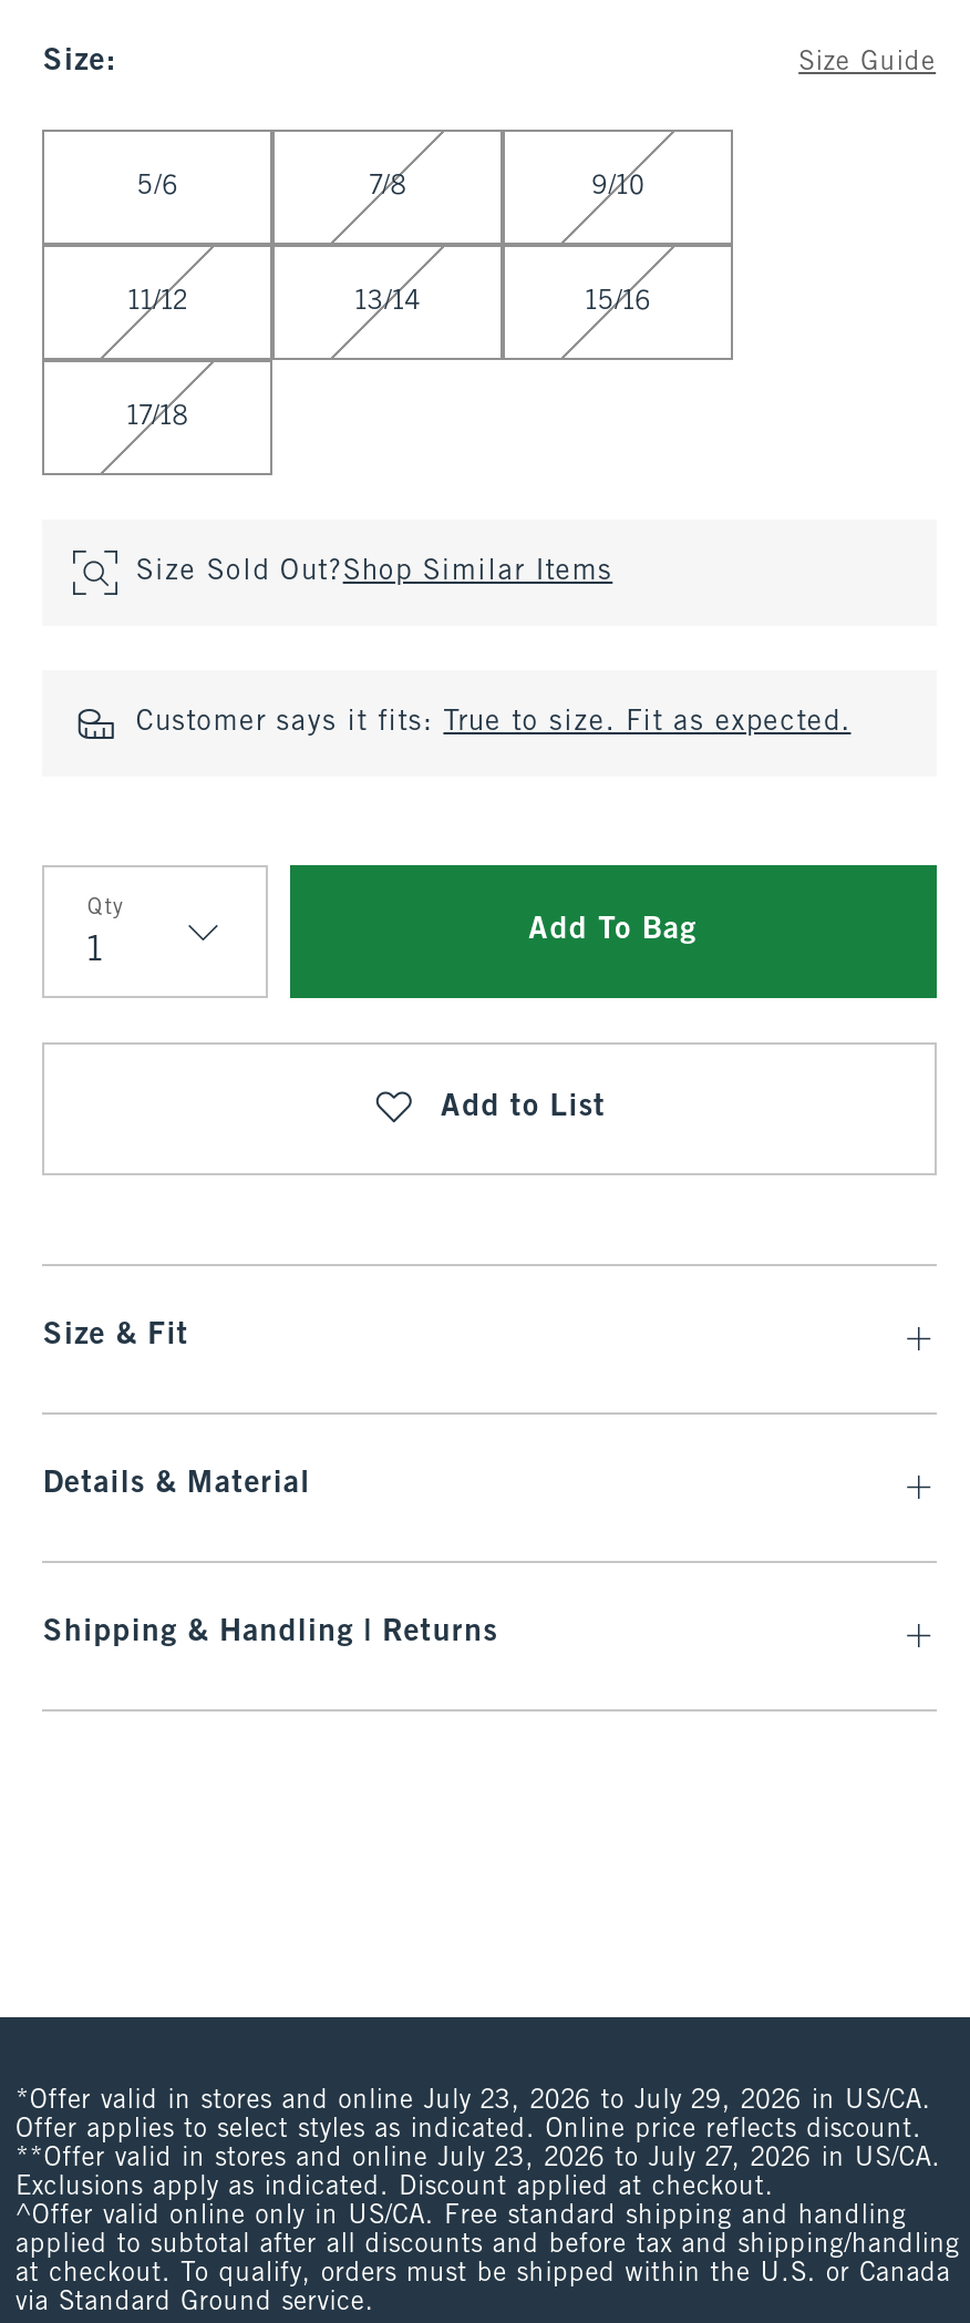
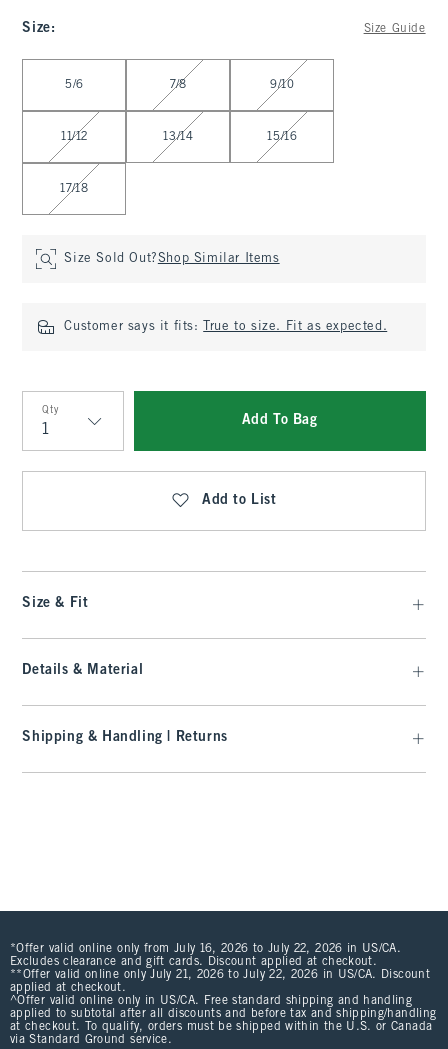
[16,2088,941,2201] *Offer valid in stores and online July 23, 2026 to July 29, 2026 in US/CA. | Offer applies to select styles as indicated. Online price reflects discount. | **Offer valid in stores and online July 23, 2026 to July 27, 2026 in US/CA. | Exclusions apply as indicated. Discount applied at checkout. -> [10,943,430,994] *Offer valid online only from July 16, 2026 to July 22, 2026 in US/CA. | Excludes clearance and gift cards. Discount applied at checkout. | **Offer valid online only July 21, 2026 to July 22, 2026 in US/CA. Discount | applied at checkout.

